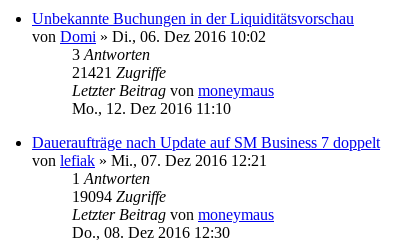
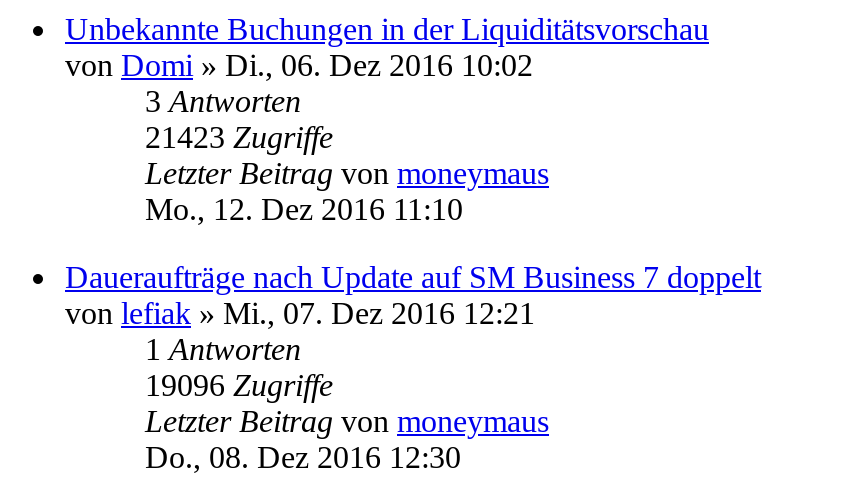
[72,64,166,81] 21421 Zugriffe -> [145,120,333,154] 21423 Zugriffe
[72,188,166,205] 19094 Zugriffe -> [145,368,333,402] 19096 Zugriffe

